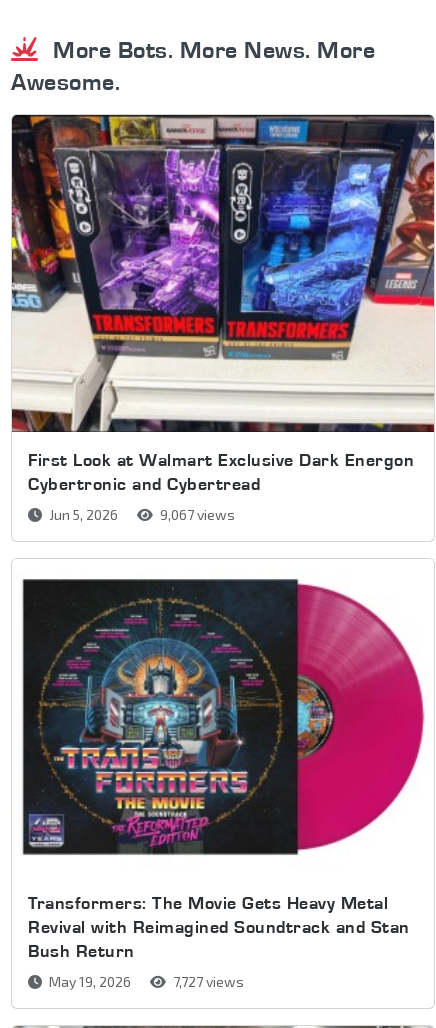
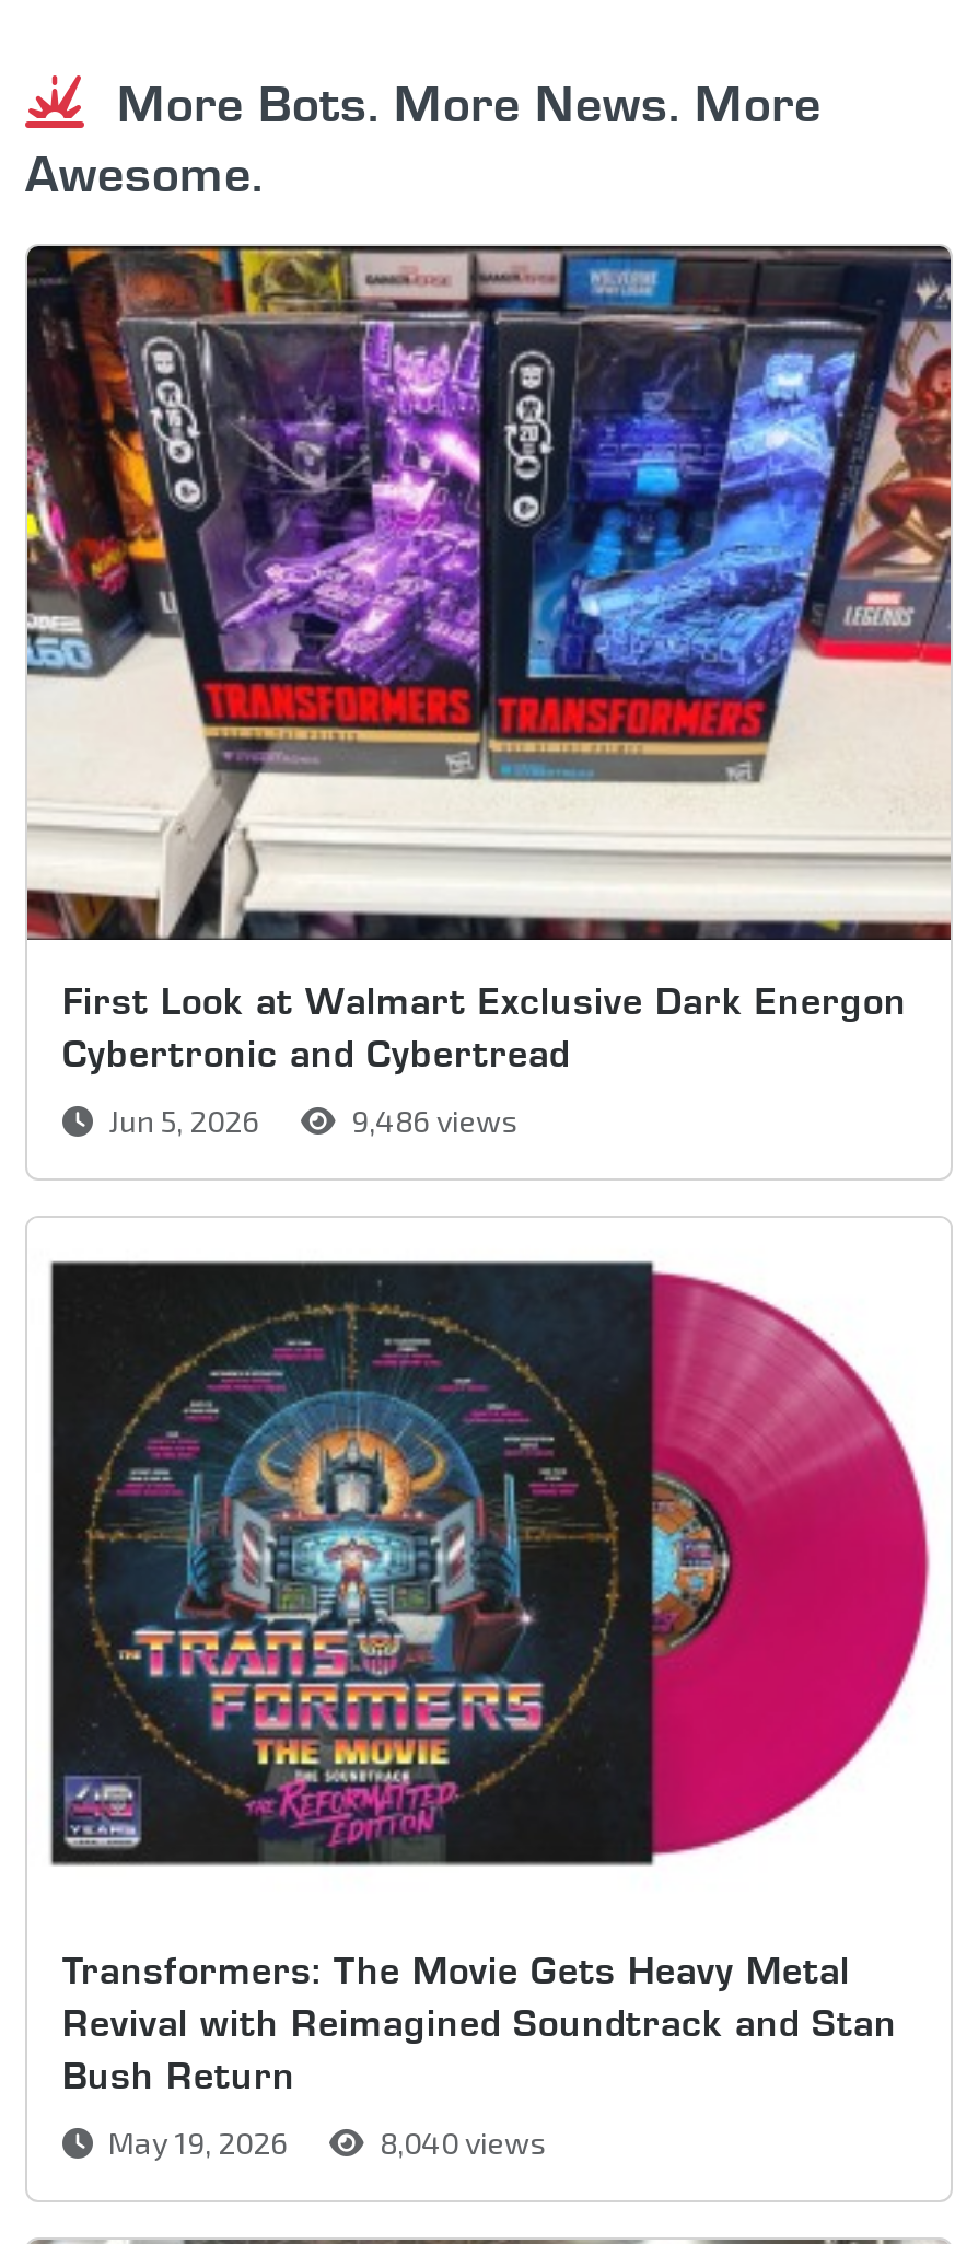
[157,506,235,523] 9,067 views -> [345,1101,520,1139] 9,486 views
[170,973,244,990] 7,727 views -> [373,2124,548,2162] 8,040 views

